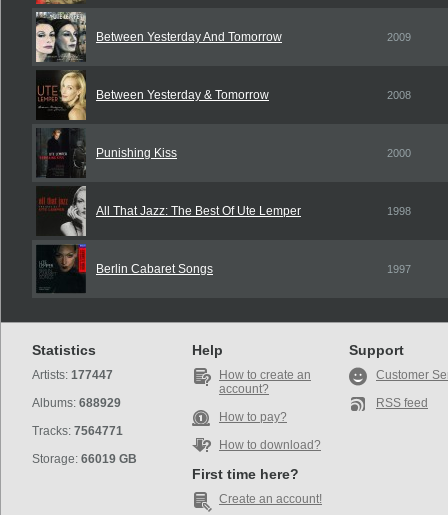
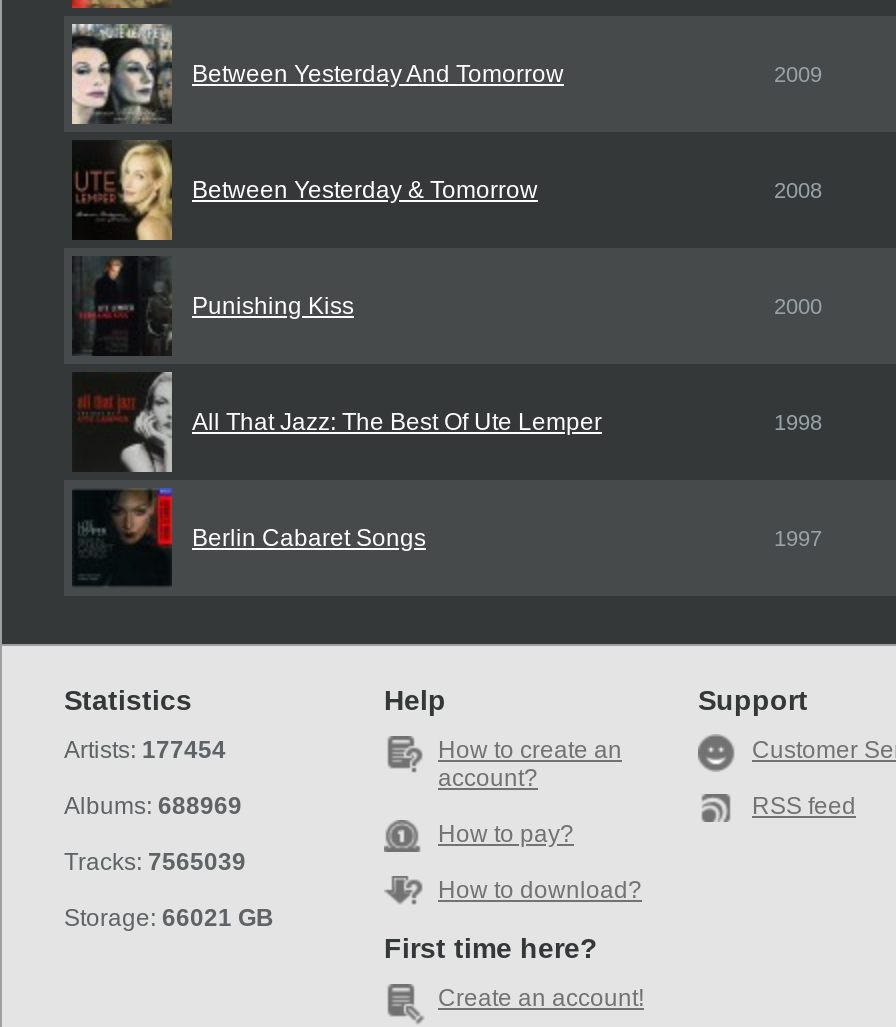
[32,368,113,382] Artists: 177447 -> [64,736,226,764] Artists: 177454
[32,396,121,410] Albums: 688929 -> [64,792,242,820] Albums: 688969
[32,424,123,438] Tracks: 7564771 -> [64,848,246,876] Tracks: 7565039
[32,452,137,466] Storage: 66019 GB -> [64,904,274,932] Storage: 66021 GB

